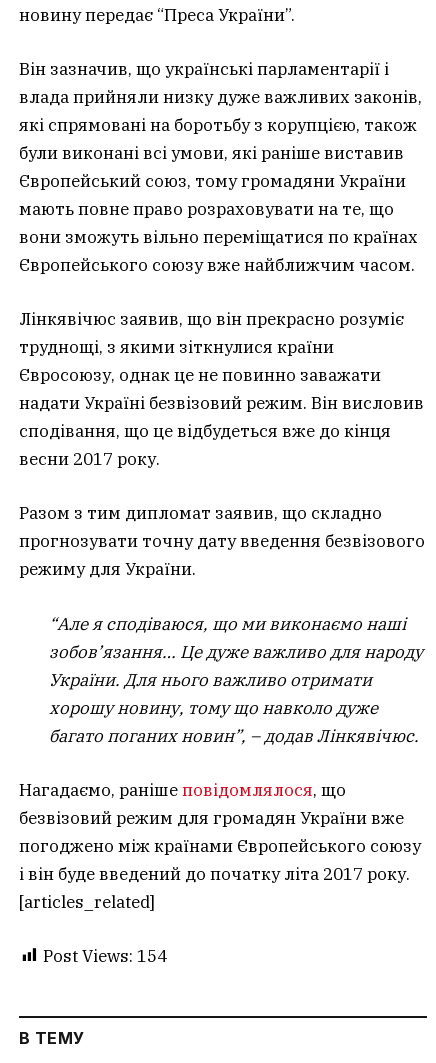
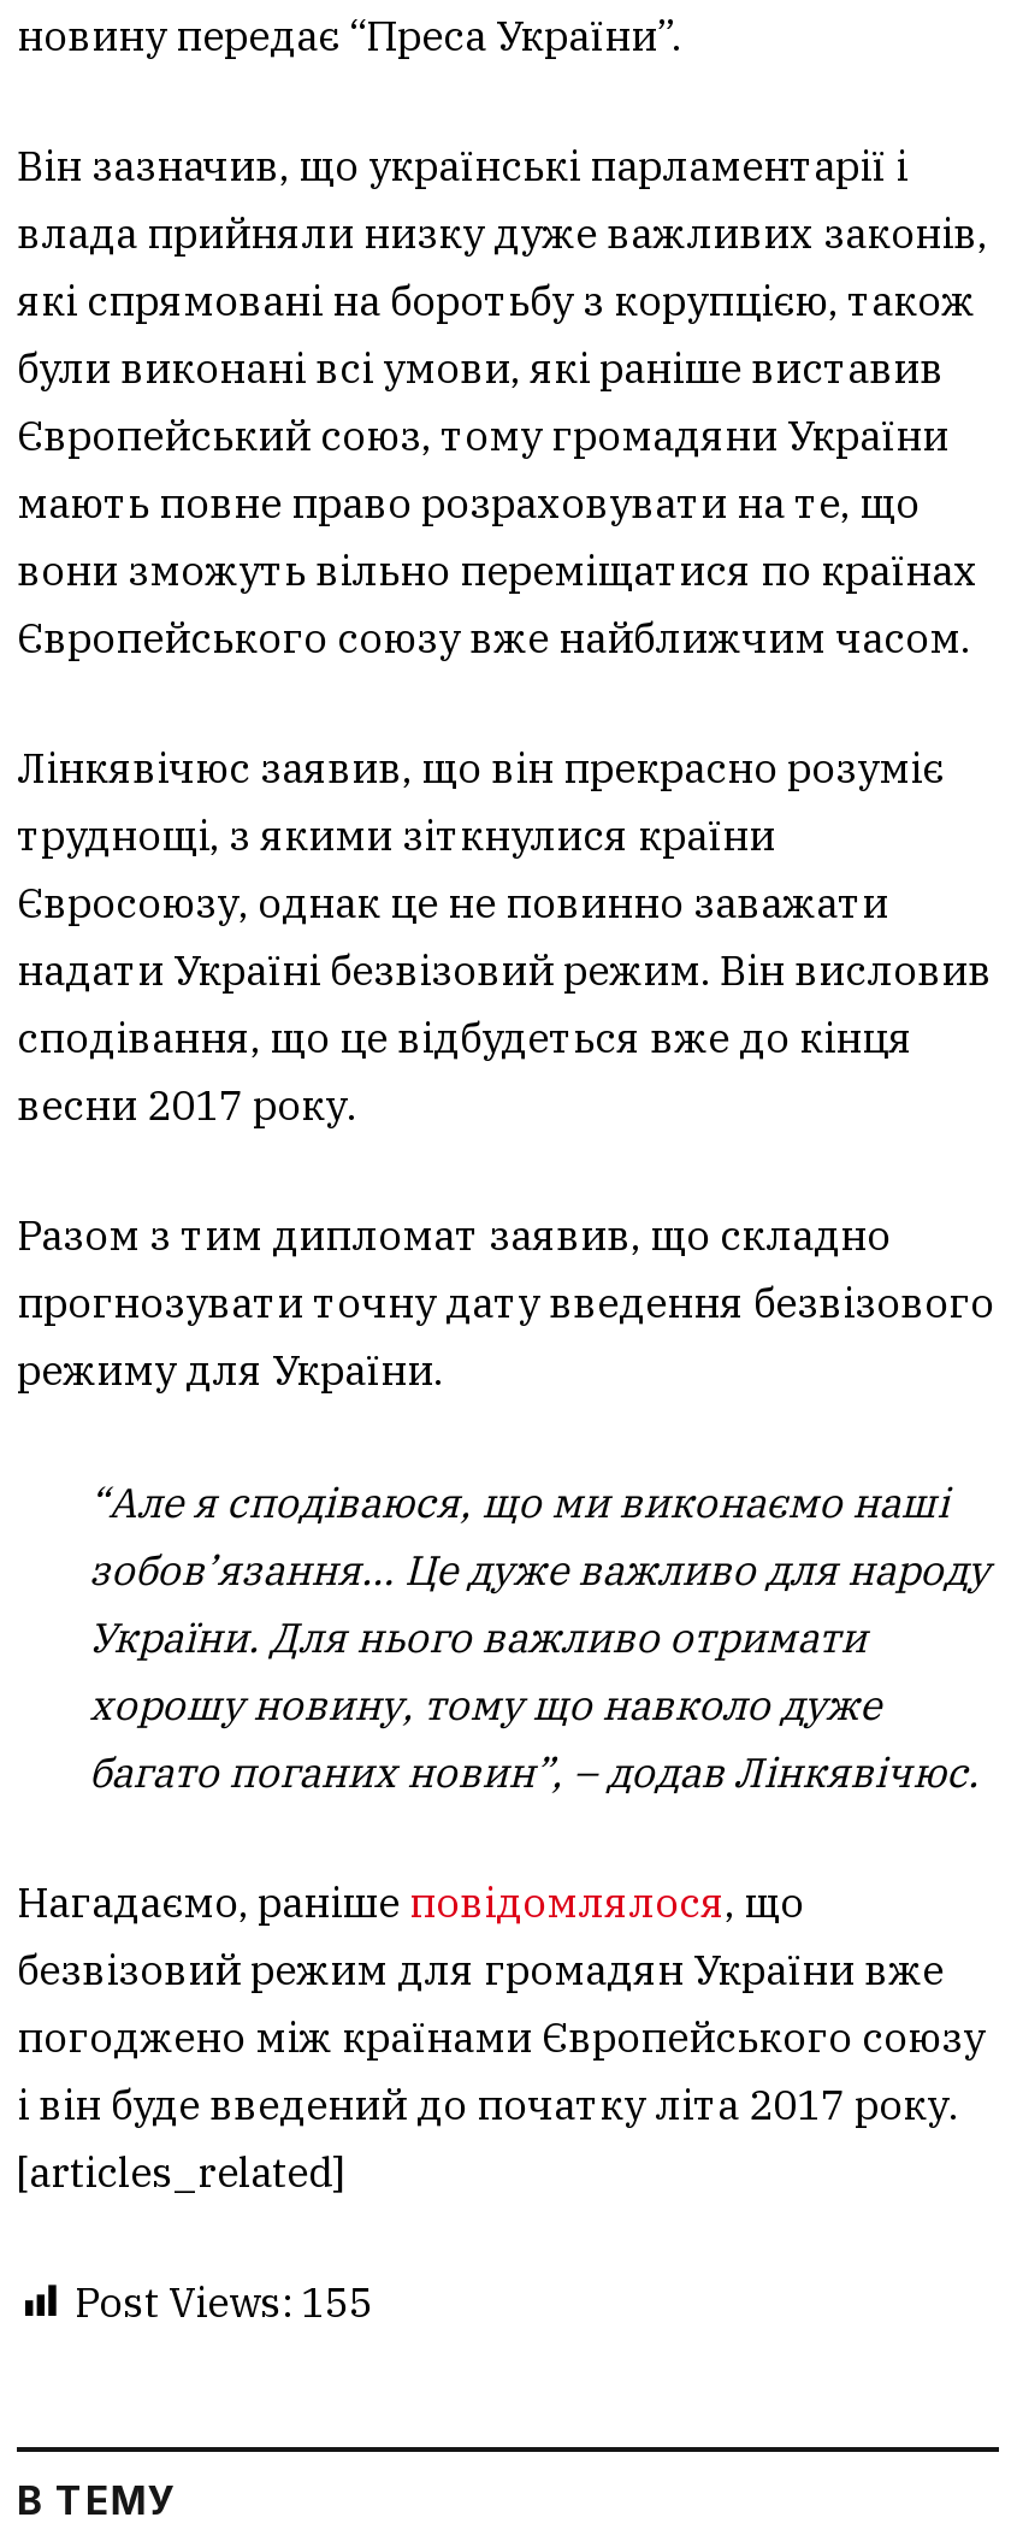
[43,945,167,967] Post Views: 154 -> [75,2276,373,2329] Post Views: 155

